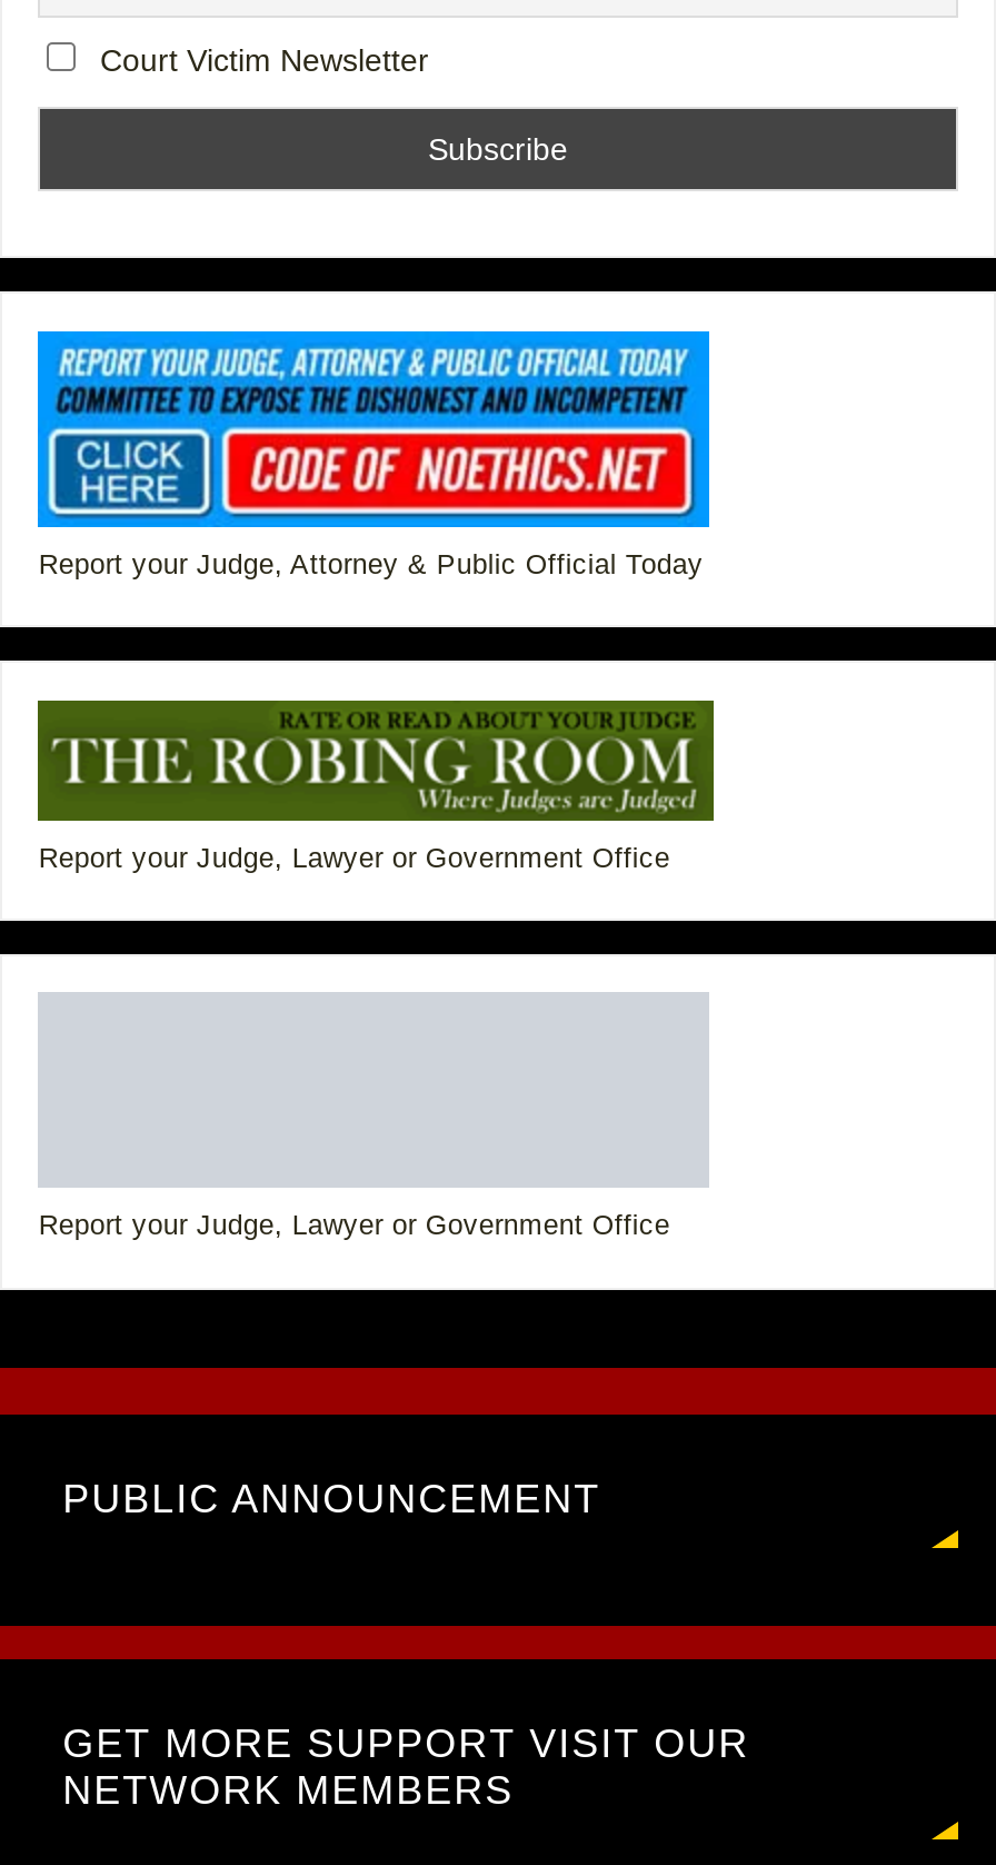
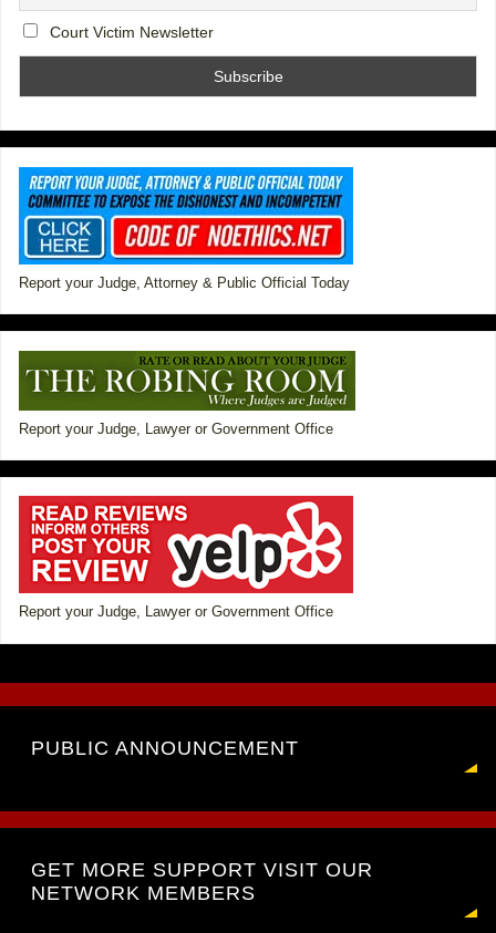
none -> [18,495,354,594] [image]

